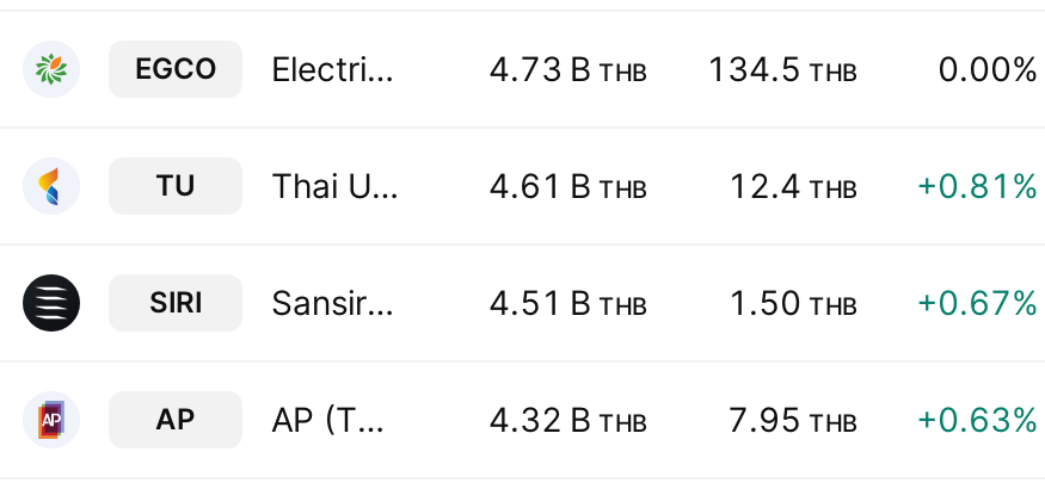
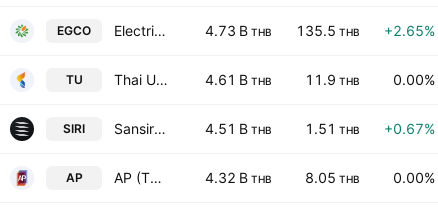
[706,48,859,88] 134.5 THB -> [296,22,360,39] 135.5 THB
[938,48,1038,88] 0.00% -> [384,22,435,39] +2.65%
[727,165,859,205] 12.4 THB -> [305,71,360,88] 11.9 THB
[916,165,1038,205] +0.81% -> [393,71,435,88] 0.00%
[488,281,1038,322] 4.51 B THB 1.50 THB +0.67% -> [205,120,435,137] 4.51 B THB 1.51 THB +0.67%
[727,398,859,439] 7.95 THB -> [305,169,360,186] 8.05 THB
[916,398,1038,439] +0.63% -> [393,169,435,186] 0.00%

